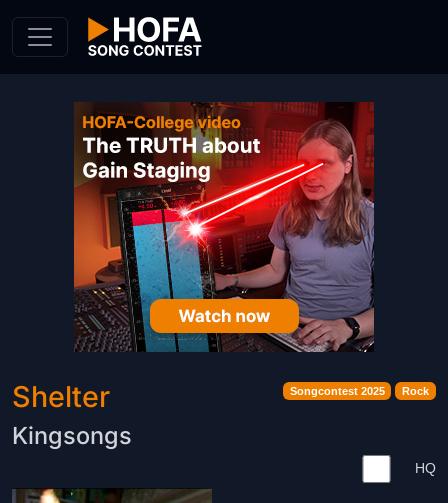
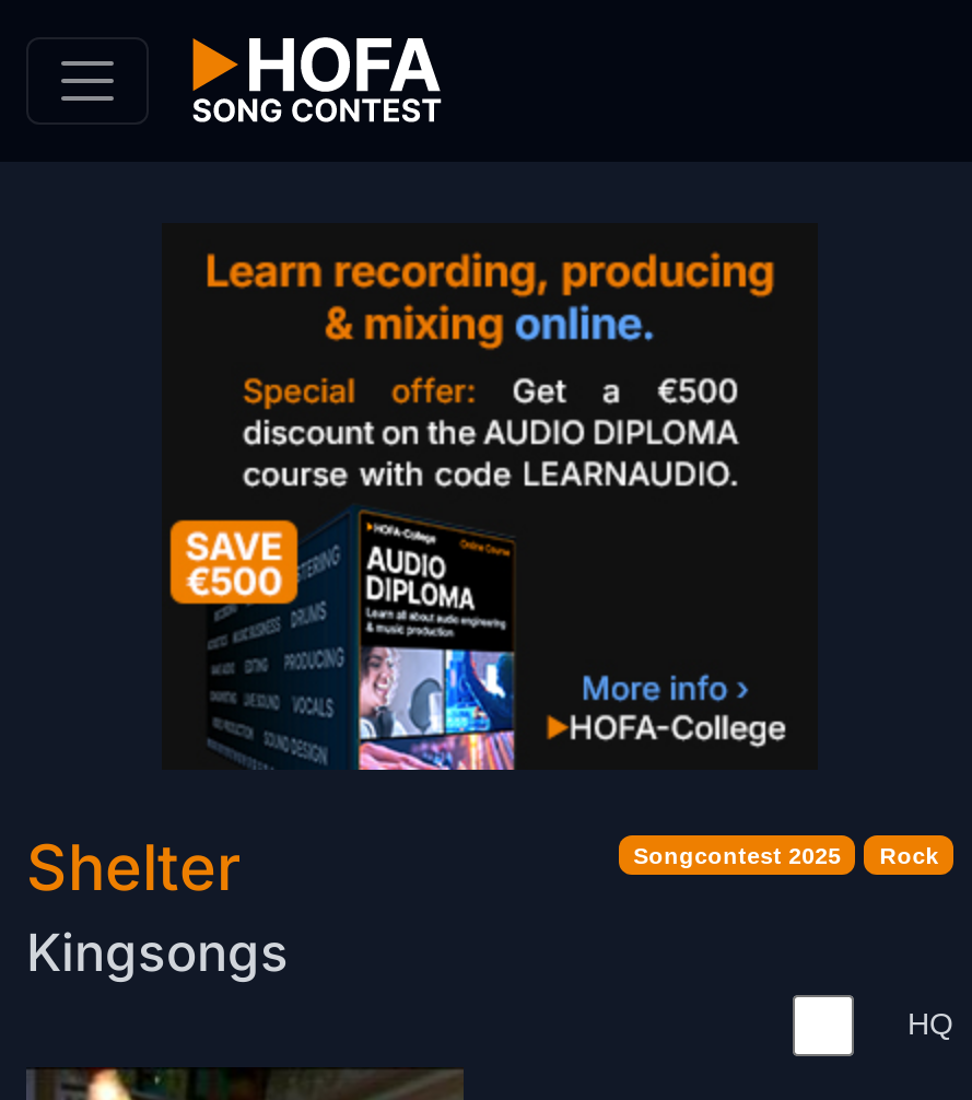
[73,101,375,353] [image] -> [162,223,818,772] [image]

